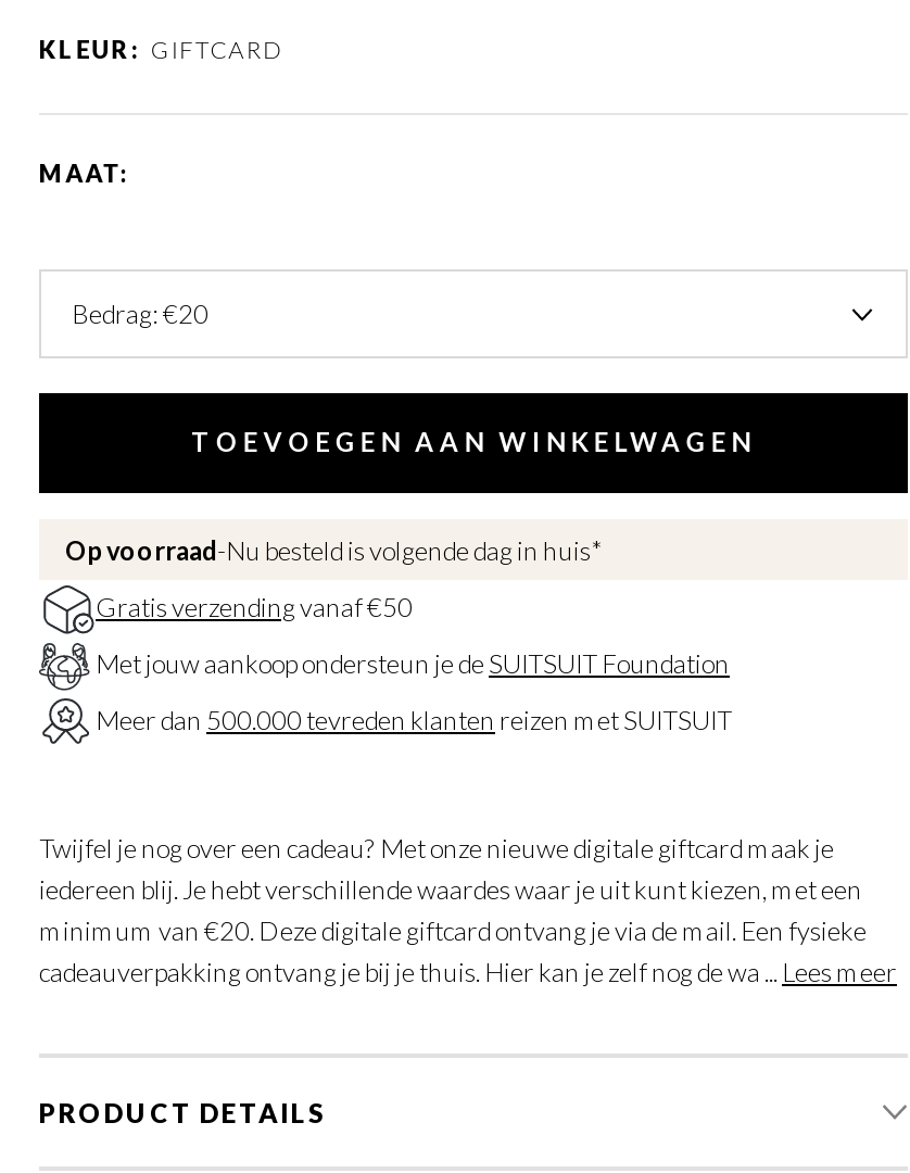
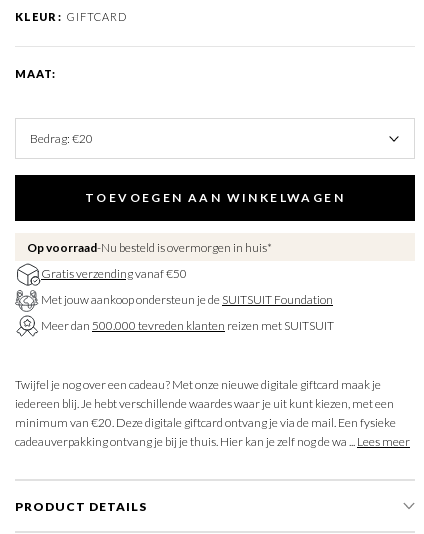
[65,534,602,567] Op voorraad Nu besteld is volgende dag in huis* -> [27,240,272,255] Op voorraad Nu besteld is overmorgen in huis*

